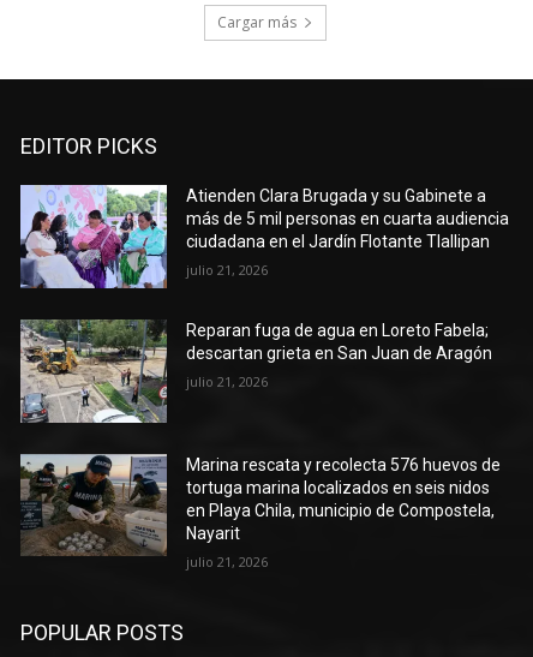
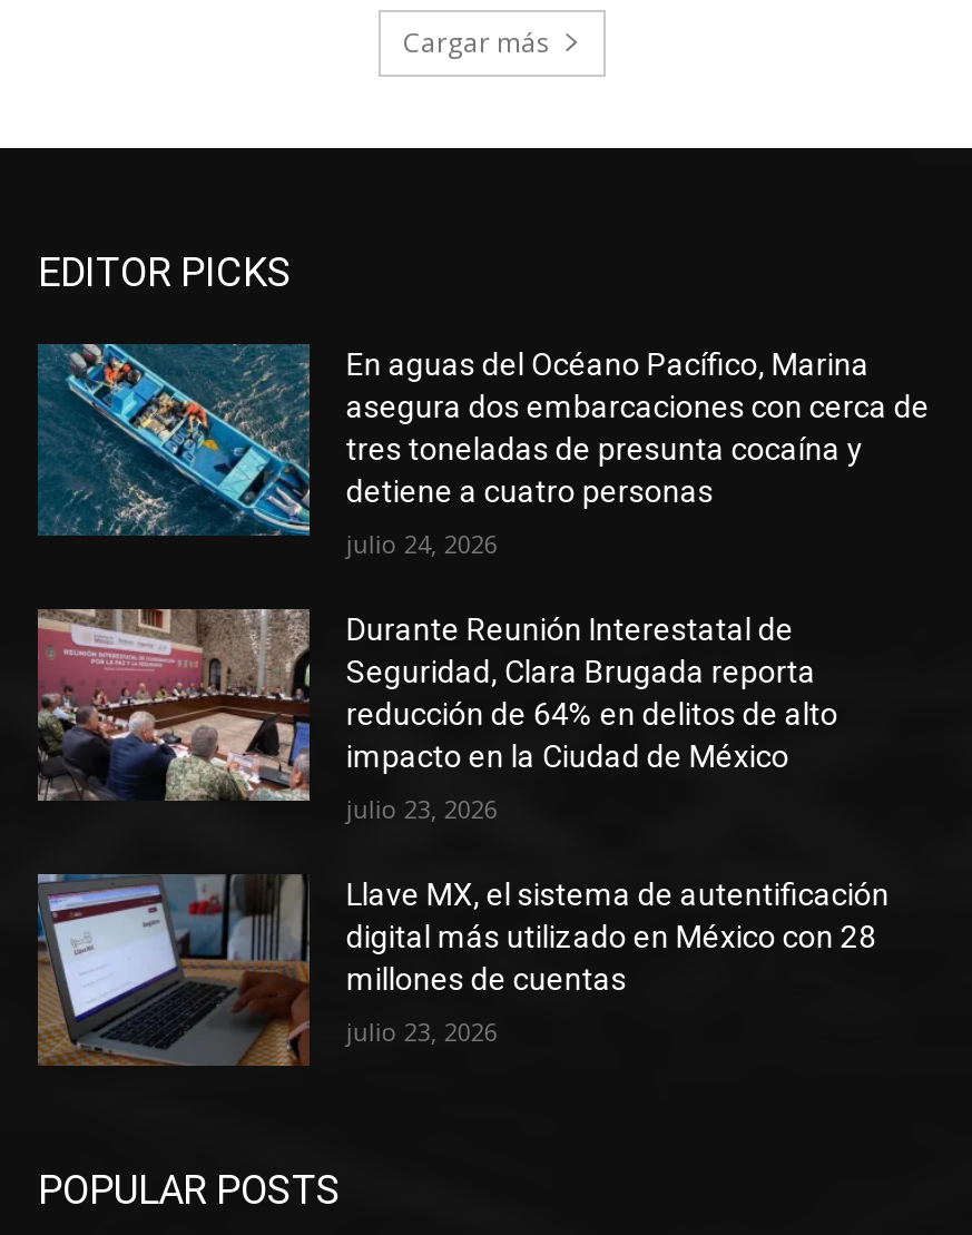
[19,184,509,289] [image] | Atienden Clara Brugada y su Gabinete a | más de 5 mil personas en cuarta audiencia | ciudadana en el Jardín Flotante Tlallipan -> [38,342,929,536] [image] | En aguas del Océano Pacífico, Marina | asegura dos embarcaciones con cerca de | tres toneladas de presunta cocaína y | detiene a cuatro personas
[187,261,268,279] julio 21, 2026 -> [346,527,497,561] julio 24, 2026
[19,319,493,424] [image] | Reparan fuga de agua en Loreto Fabela; | descartan grieta en San Juan de Aragón -> [38,607,838,801] [image] | Durante Reunión Interestatal de | Seguridad, Clara Brugada reporta | reducción de 64% en delitos de alto | impacto en la Ciudad de México
[187,372,268,390] julio 21, 2026 -> [346,792,497,826] julio 23, 2026
[19,453,501,565] [image] | Marina rescata y recolecta 576 huevos de | tortuga marina localizados en seis nidos | en Playa Chila, municipio de Compostela, | Nayarit -> [38,859,889,1066] [image] | Llave MX, el sistema de autentificación | digital más utilizado en México con 28 | millones de cuentas
[187,552,268,570] julio 21, 2026 -> [346,1015,497,1048] julio 23, 2026

